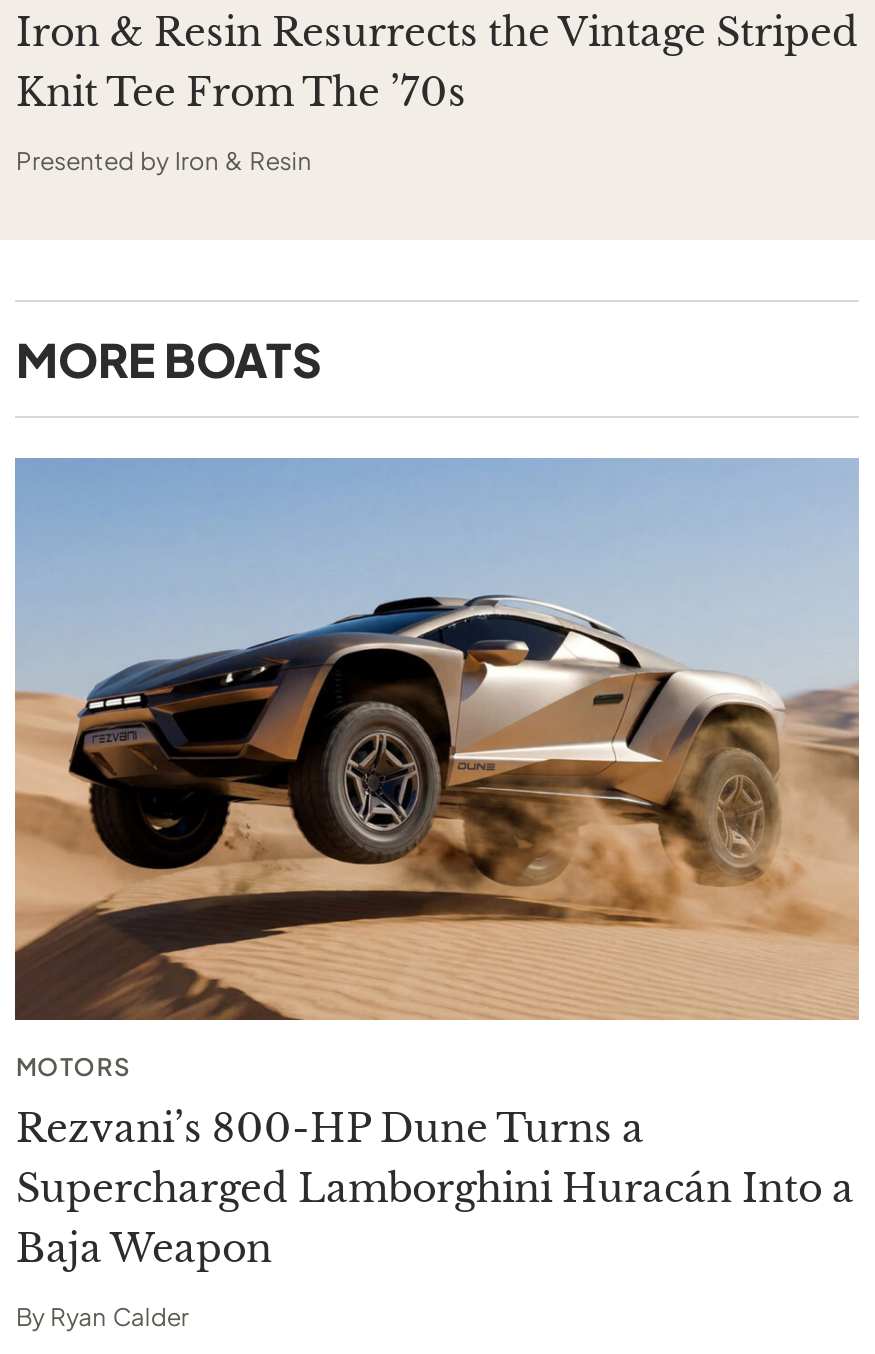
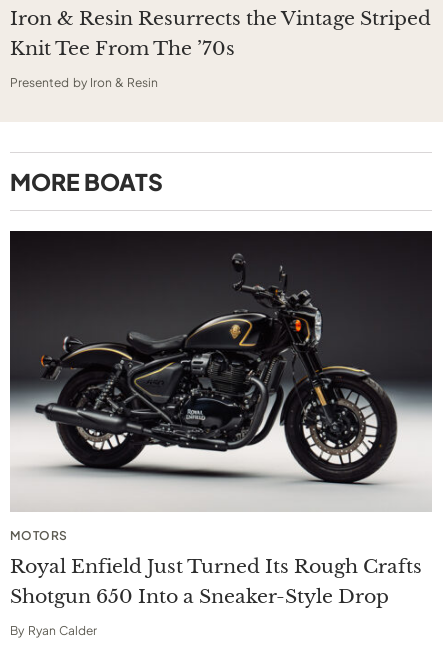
[13,458,861,1022] [image] -> [9,230,433,512] [image]
[16,1105,854,1271] Rezvani’s 800-HP Dune Turns a | Supercharged Lamborghini Huracán Into a | Baja Weapon -> [10,555,422,608] Royal Enfield Just Turned Its Rough Crafts | Shotgun 650 Into a Sneaker-Style Drop

